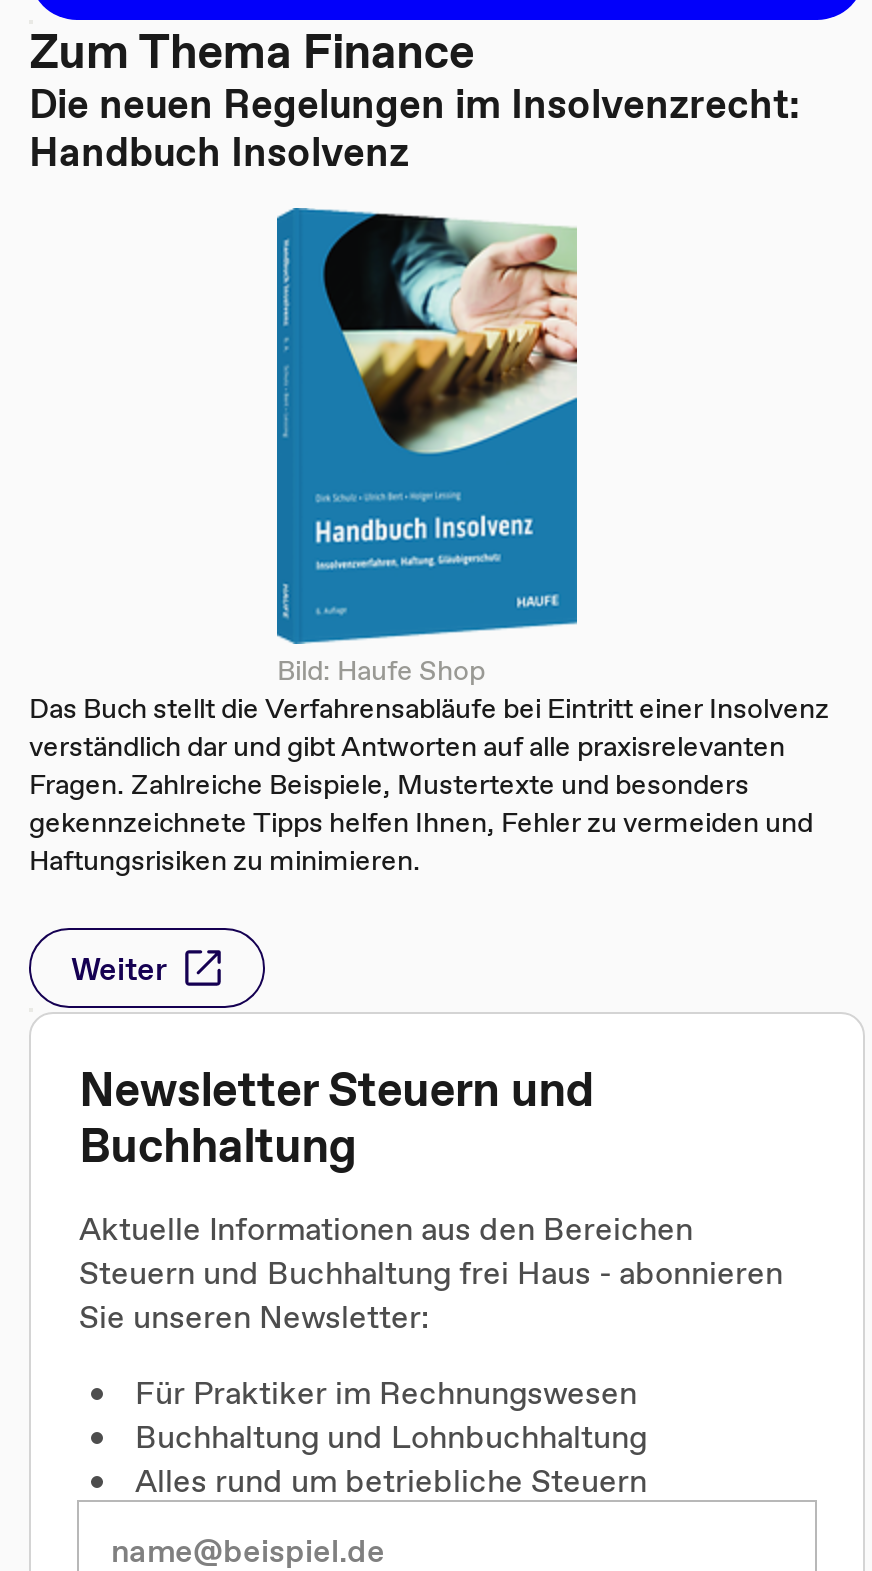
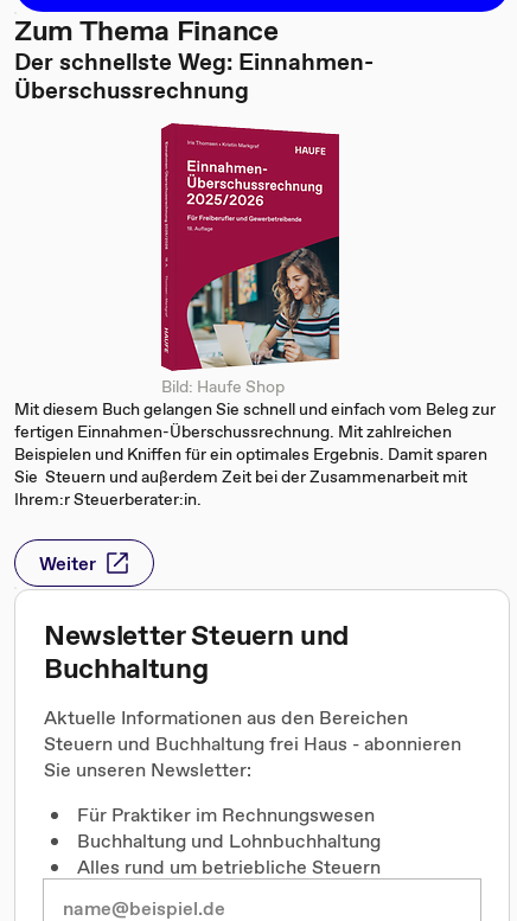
[29,76,799,180] Die neuen Regelungen im Insolvenzrecht: | Handbuch Insolvenz -> [14,45,374,107] Der schnellste Weg: Einnahmen- | Überschussrechnung
[29,214,829,880] [image] | Das Buch stellt die Verfahrensabläufe bei Eintritt einer Insolvenz | verständlich dar und gibt Antworten auf alle praxisrelevanten | Fragen. Zahlreiche Beispiele, Mustertexte und besonders | gekennzeichnete Tipps helfen Ihnen, Fehler zu vermeiden und | Haftungsrisiken zu minimieren. -> [14,122,496,511] [image] | Mit diesem Buch gelangen Sie schnell und einfach vom Beleg zur | fertigen Einnahmen-Überschussrechnung. Mit zahlreichen | Beispielen und Kniffen für ein optimales Ergebnis. Damit sparen | Sie Steuern und außerdem Zeit bei der Zusammenarbeit mit | Ihrem:r Steuerberater:in.

